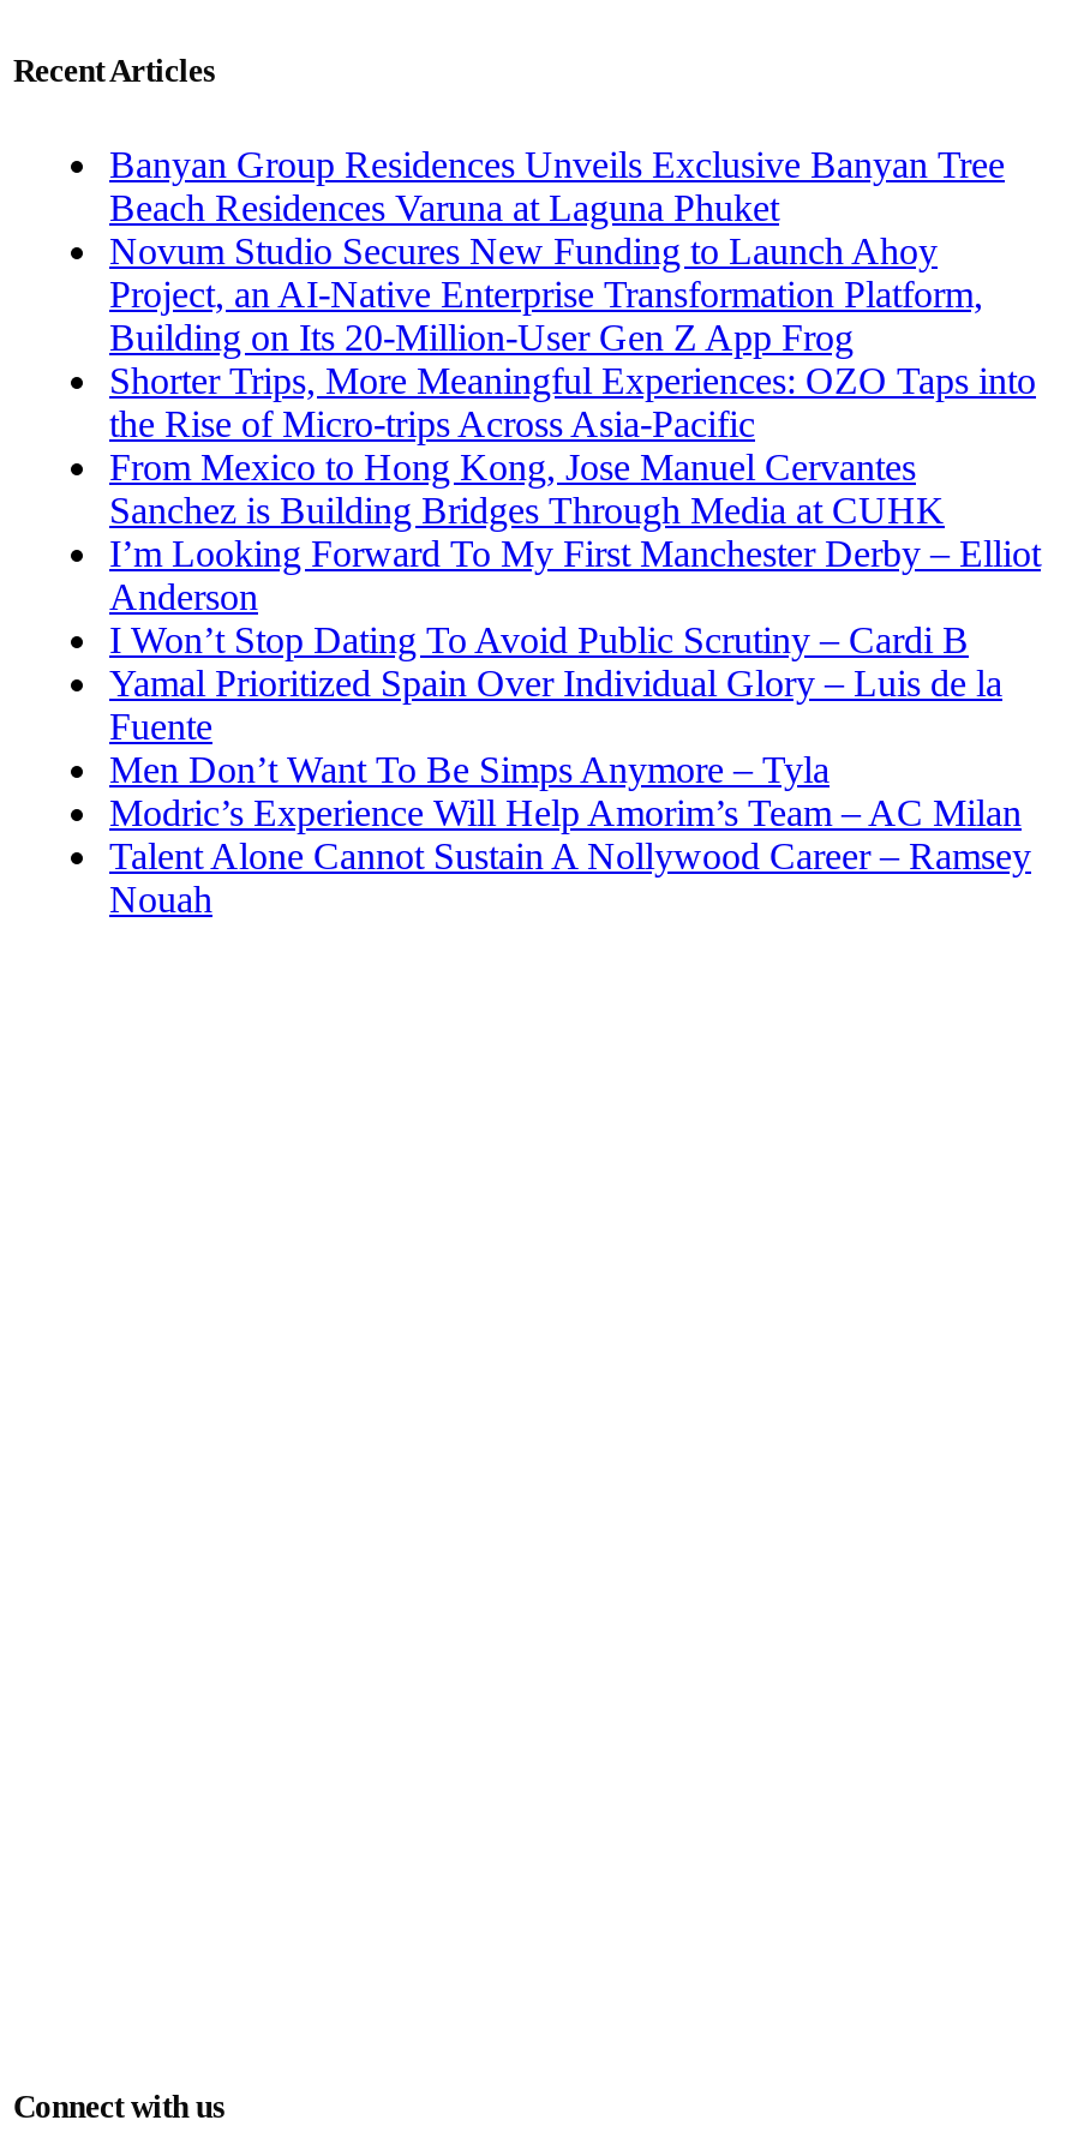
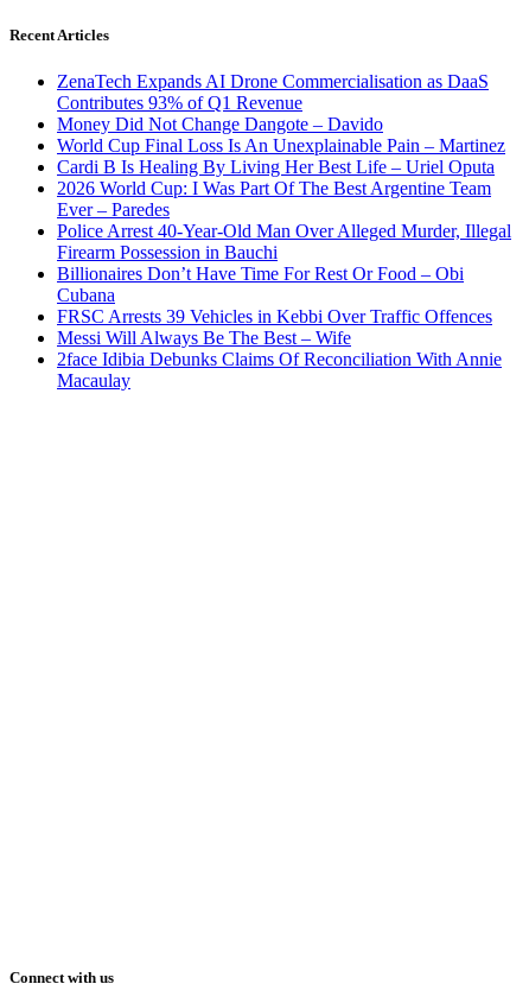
[109,145,1041,920] Banyan Group Residences Unveils Exclusive Banyan Tree | Beach Residences Varuna at Laguna Phuket | Novum Studio Secures New Funding to Launch Ahoy | Project, an AI-Native Enterprise Transformation Platform, | Building on Its 20-Million-User Gen Z App Frog | Shorter Trips, More Meaningful Experiences: OZO Taps into | the Rise of Micro-trips Across Asia-Pacific | From Mexico to Hong Kong, Jose Manuel Cervantes | Sanchez is Building Bridges Through Media at CUHK | I’m Looking Forward To My First Manchester Derby – Elliot | Anderson | I Won’t Stop Dating To Avoid Public Scrutiny – Cardi B | Yamal Prioritized Spain Over Individual Glory – Luis de la | Fuente | Men Don’t Want To Be Simps Anymore – Tyla | Modric’s Experience Will Help Amorim’s Team – AC Milan | Talent Alone Cannot Sustain A Nollywood Career – Ramsey | Nouah -> [57,71,511,391] ZenaTech Expands AI Drone Commercialisation as DaaS | Contributes 93% of Q1 Revenue | Money Did Not Change Dangote – Davido | World Cup Final Loss Is An Unexplainable Pain – Martinez | Cardi B Is Healing By Living Her Best Life – Uriel Oputa | 2026 World Cup: I Was Part Of The Best Argentine Team | Ever – Paredes | Police Arrest 40-Year-Old Man Over Alleged Murder, Illegal | Firearm Possession in Bauchi | Billionaires Don’t Have Time For Rest Or Food – Obi | Cubana | FRSC Arrests 39 Vehicles in Kebbi Over Traffic Offences | Messi Will Always Be The Best – Wife | 2face Idibia Debunks Claims Of Reconciliation With Annie | Macaulay

